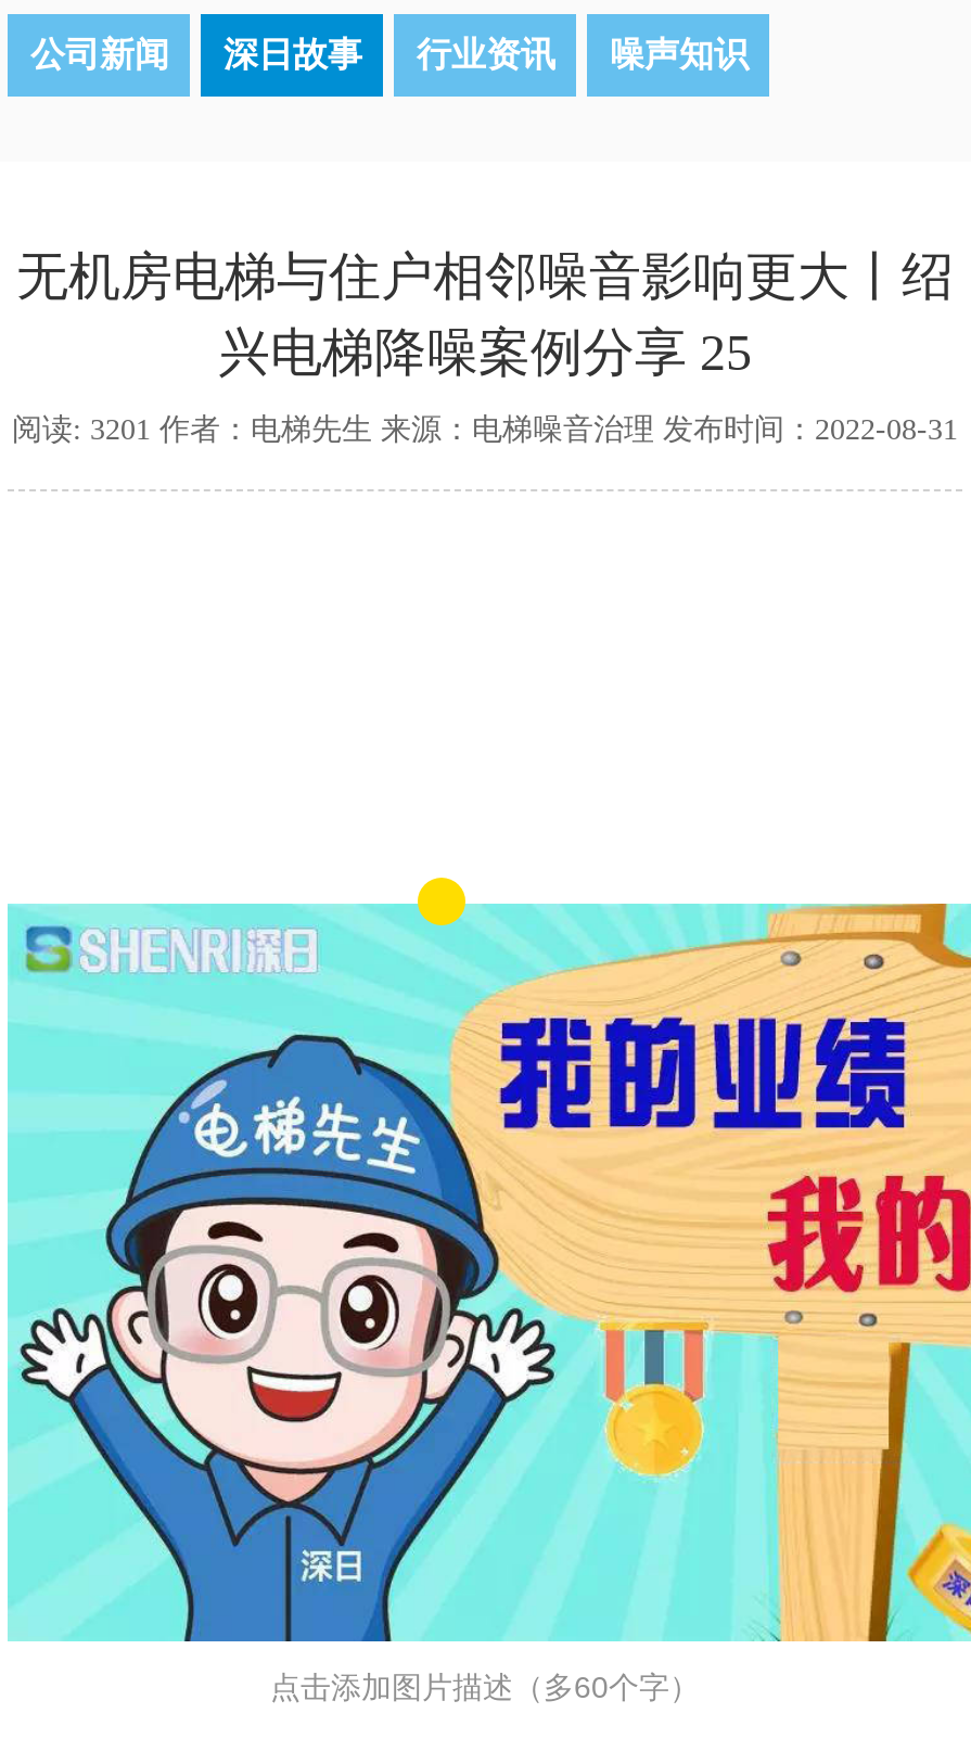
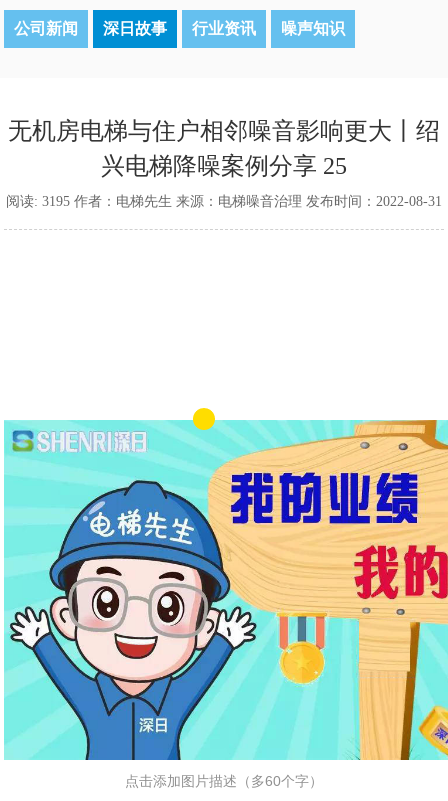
[12,413,958,445] 阅读: 3201 作者：电梯先生 来源：电梯噪音治理 发布时间：2022-08-31 -> [6,194,442,209] 阅读: 3195 作者：电梯先生 来源：电梯噪音治理 发布时间：2022-08-31

